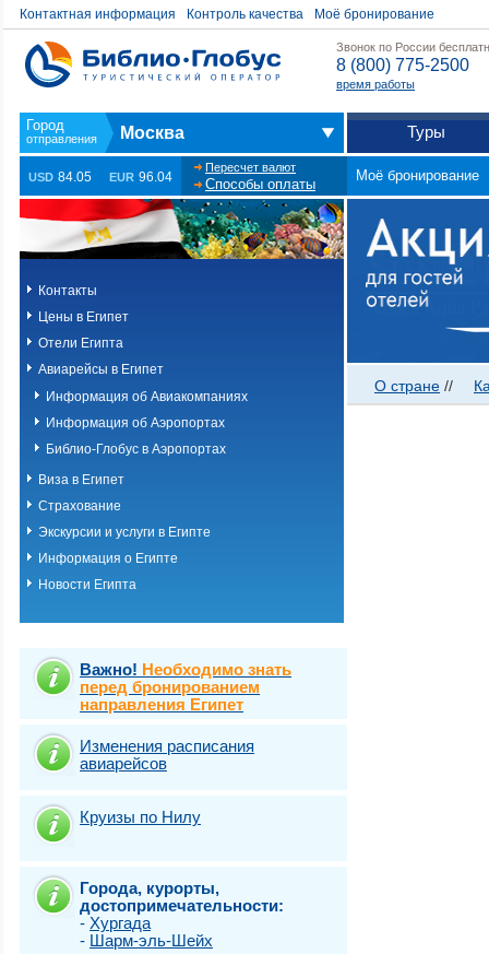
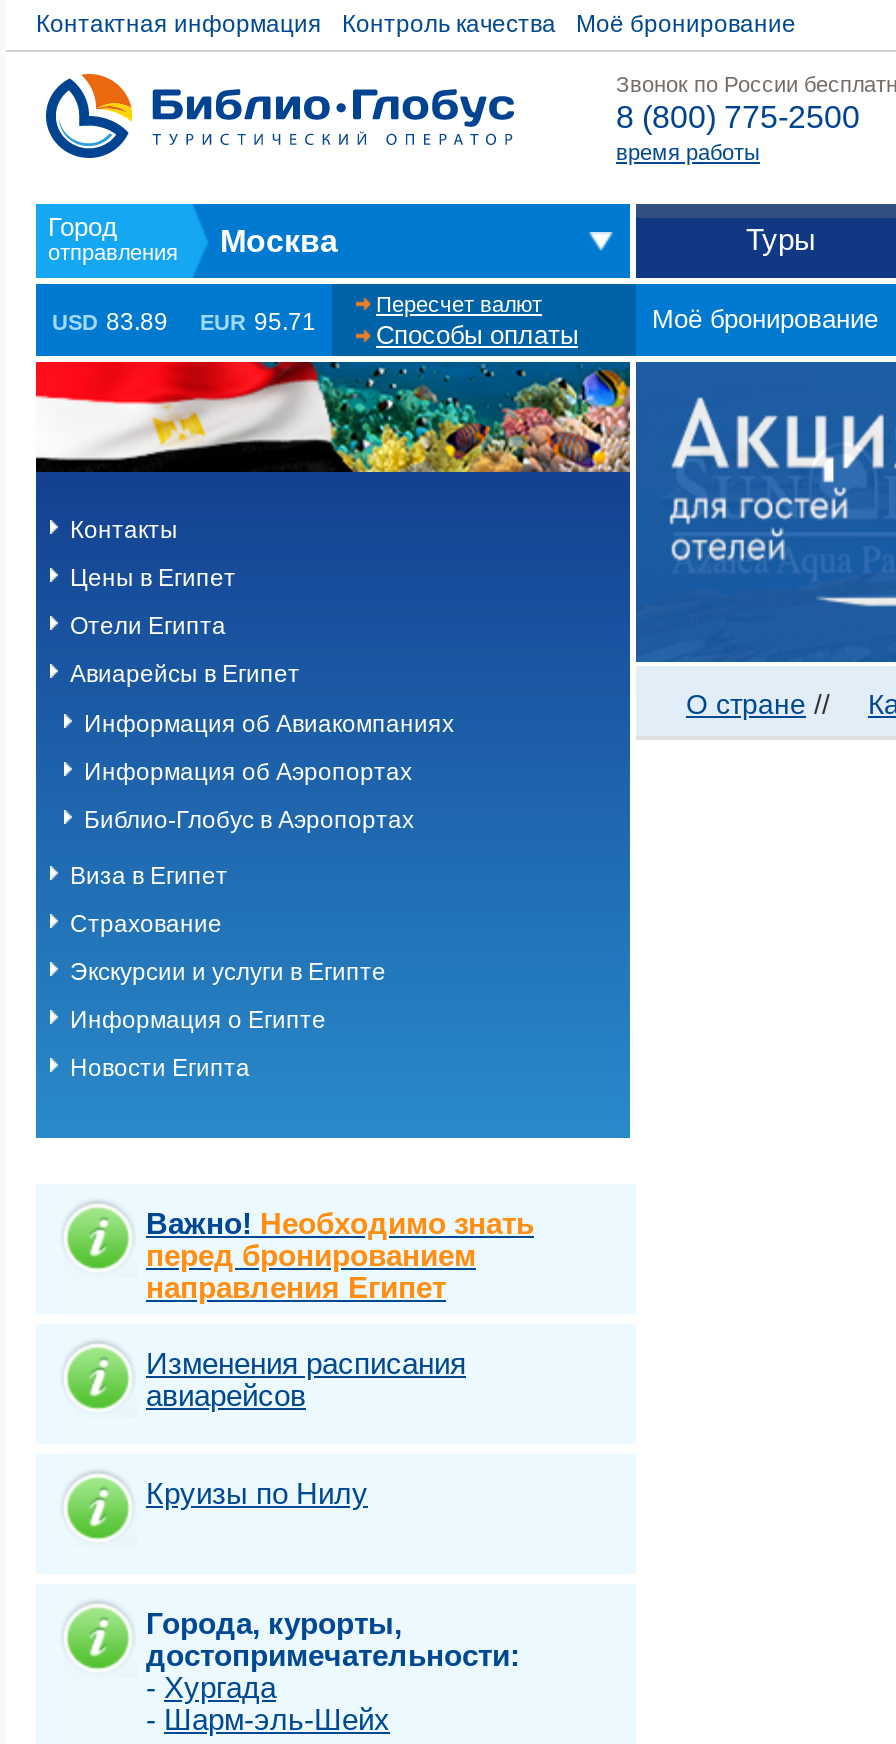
[28,169,92,185] USD 84.05 -> [52,308,168,336] USD 83.89
[109,169,172,185] EUR 96.04 -> [200,308,316,336] EUR 95.71

